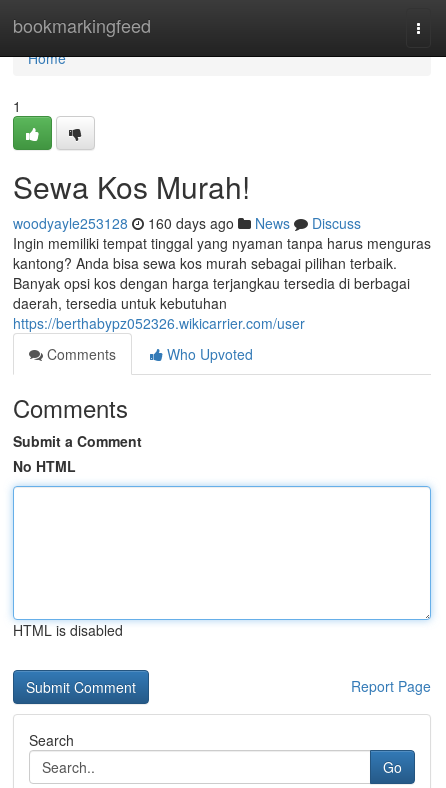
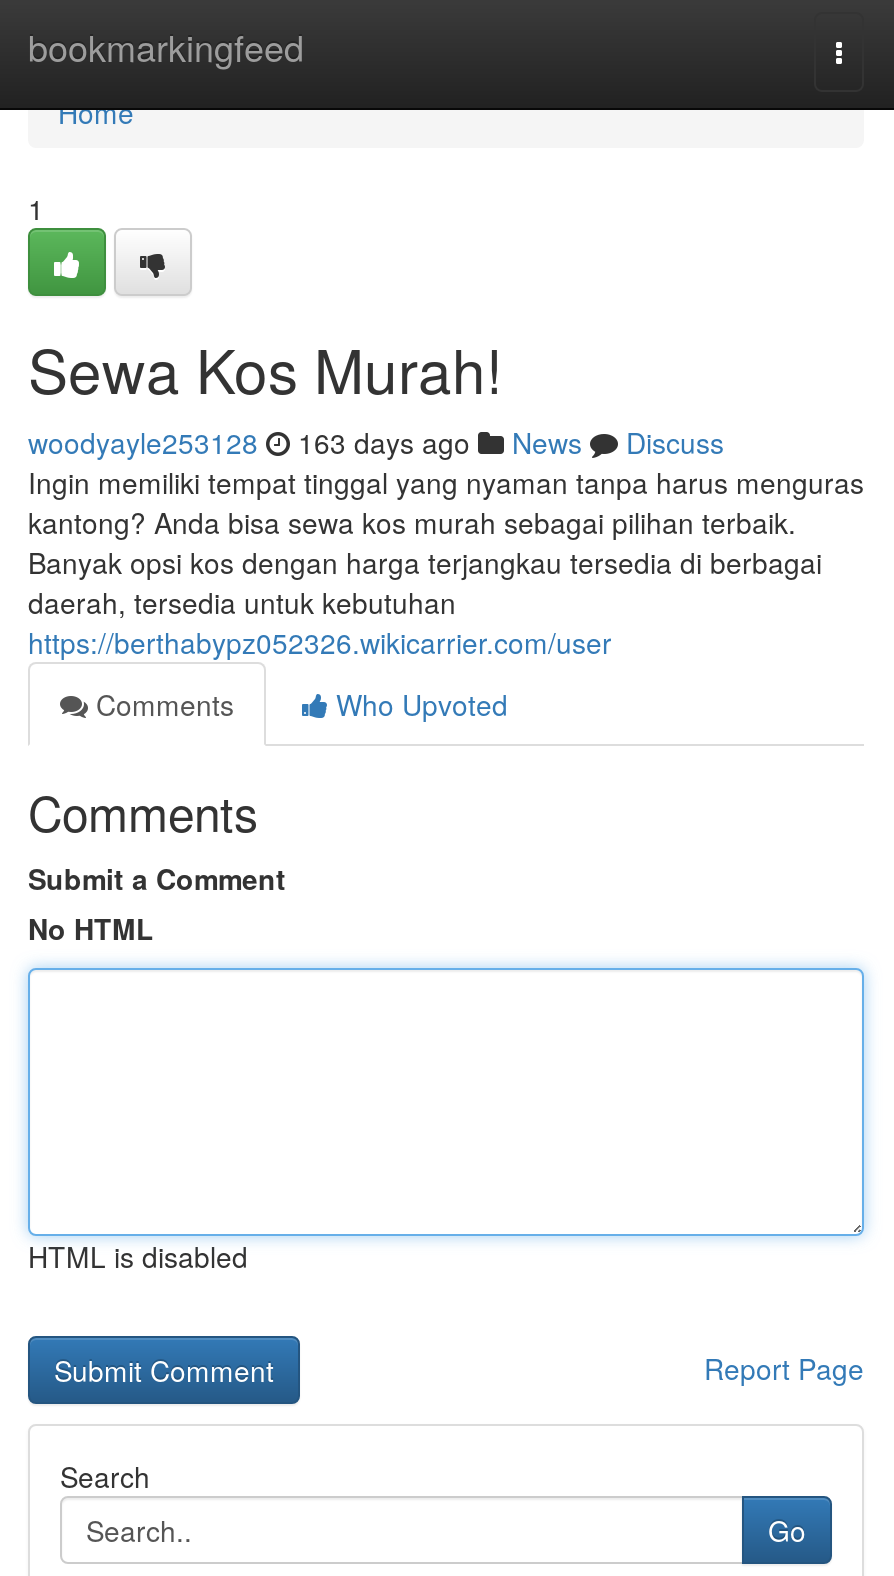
[13,213,361,233] woodyayle253128 160 days ago News Discuss -> [28,422,724,462] woodyayle253128 163 days ago News Discuss

